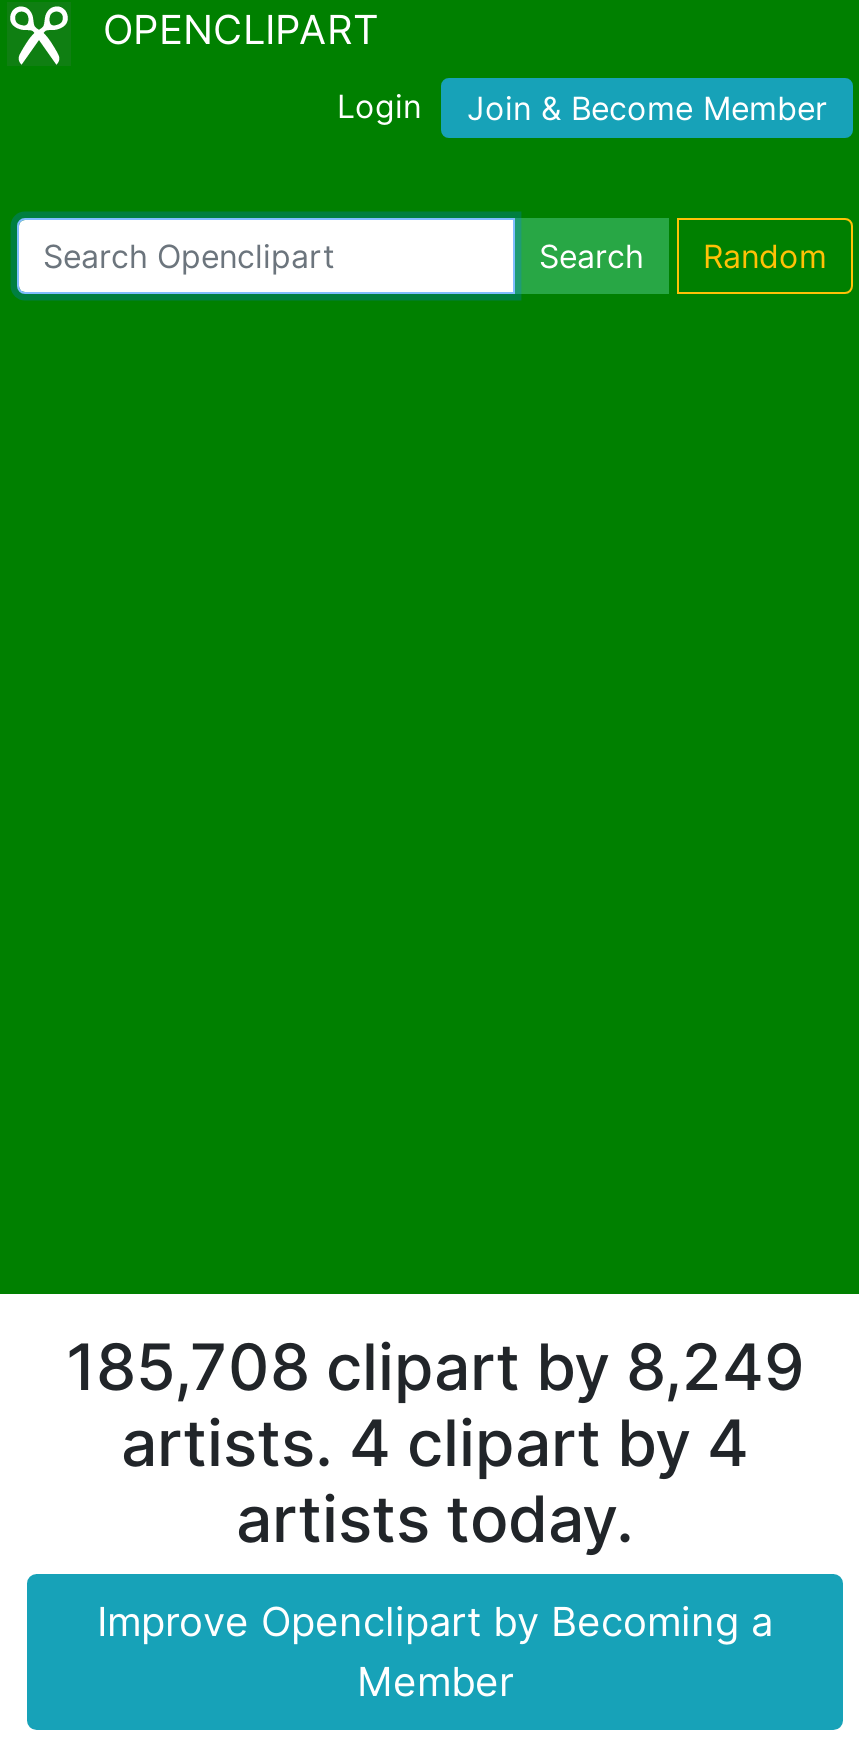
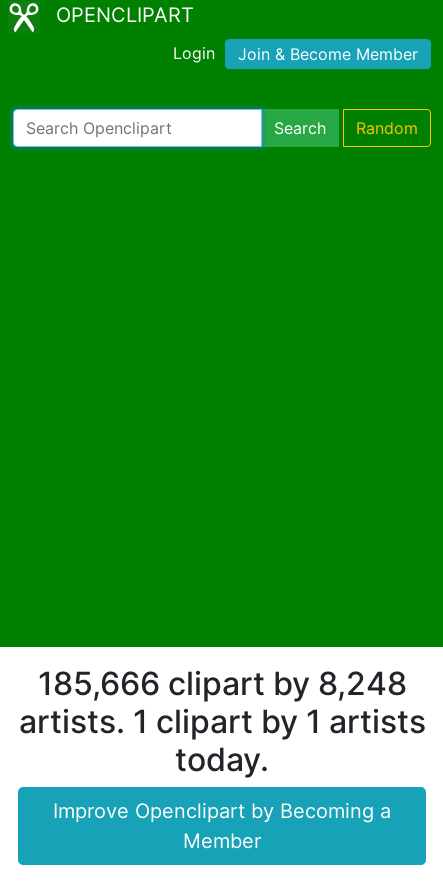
[66,1327,804,1557] 185,708 clipart by 8,249 | artists. 4 clipart by 4 | artists today. -> [18,663,425,778] 185,666 clipart by 8,248 | artists. 1 clipart by 1 artists | today.

